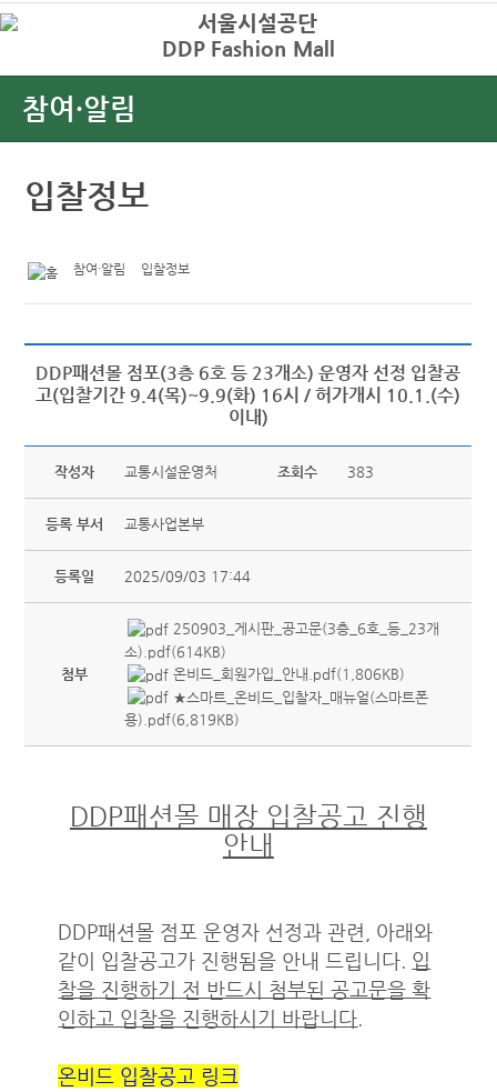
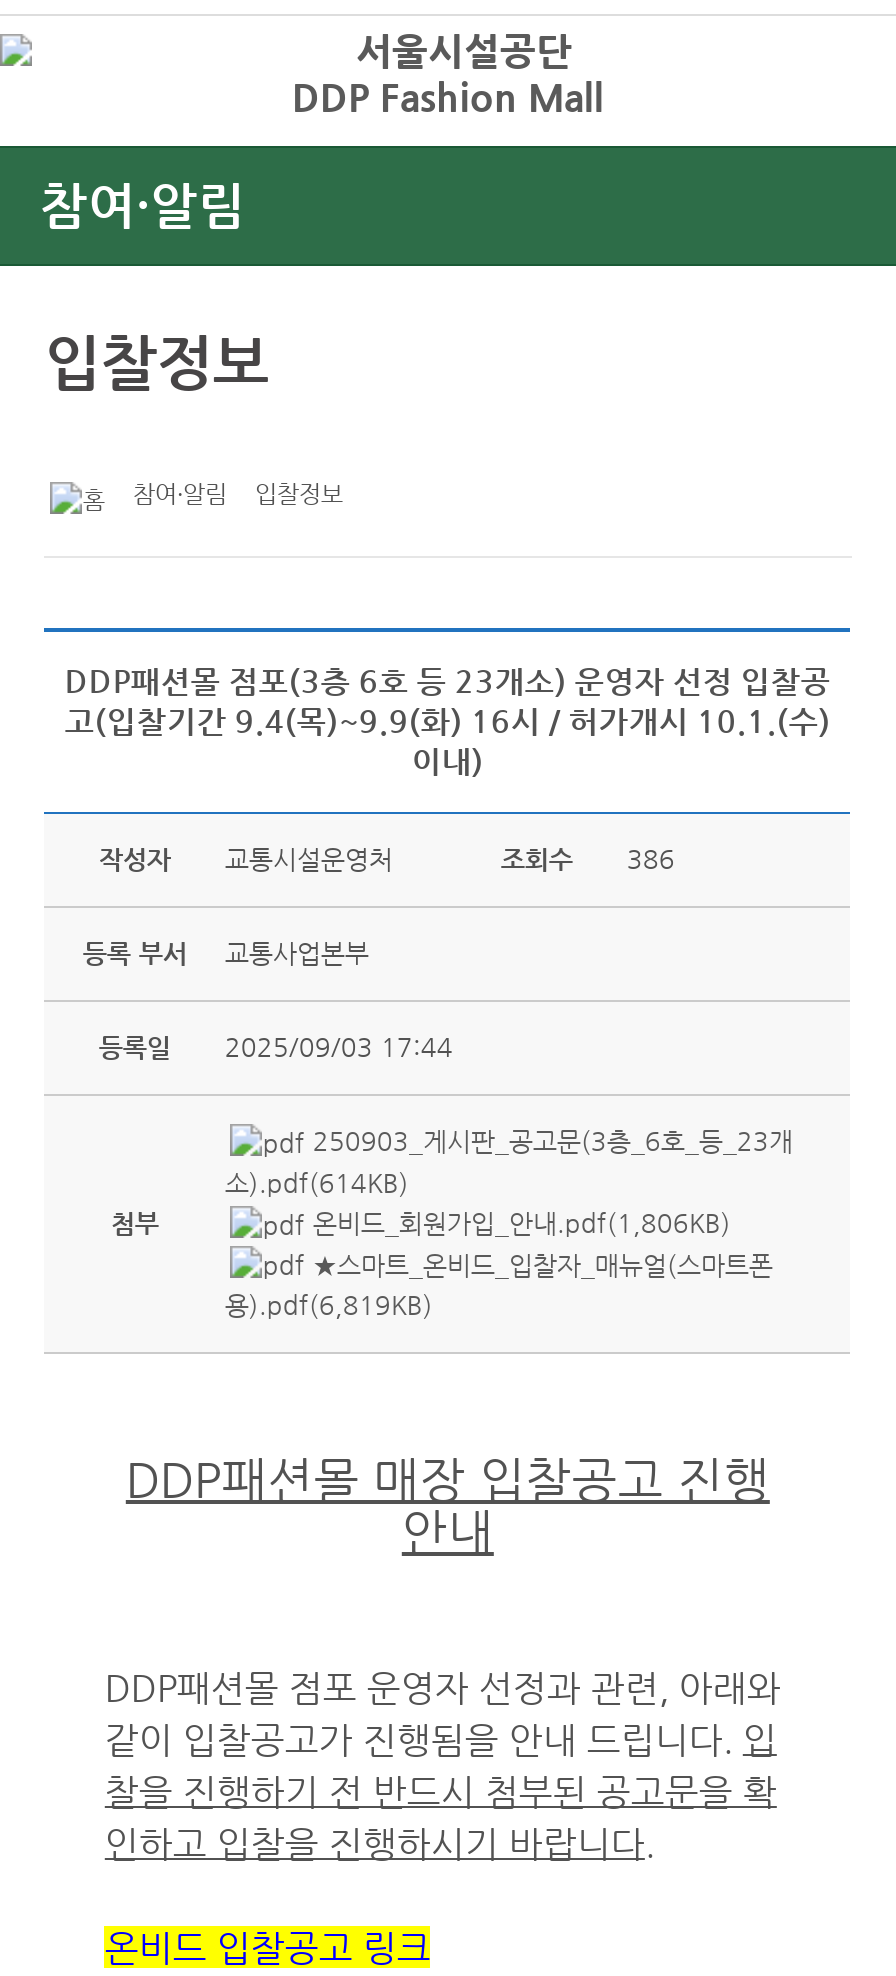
[278,463,374,480] 조회수 383 -> [501,844,675,874] 조회수 386

